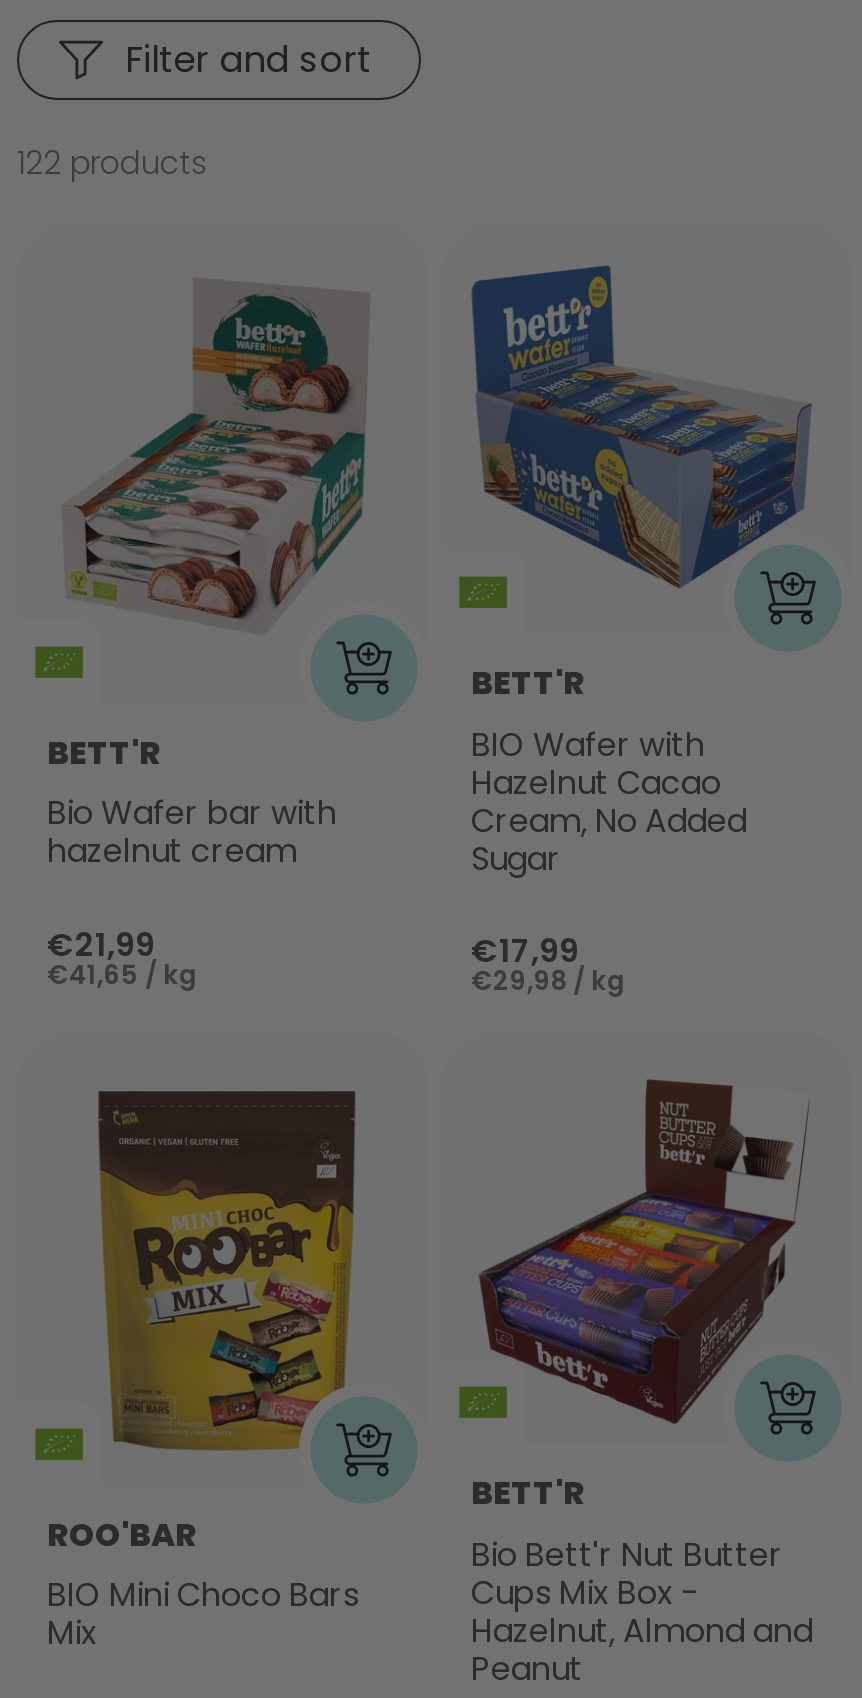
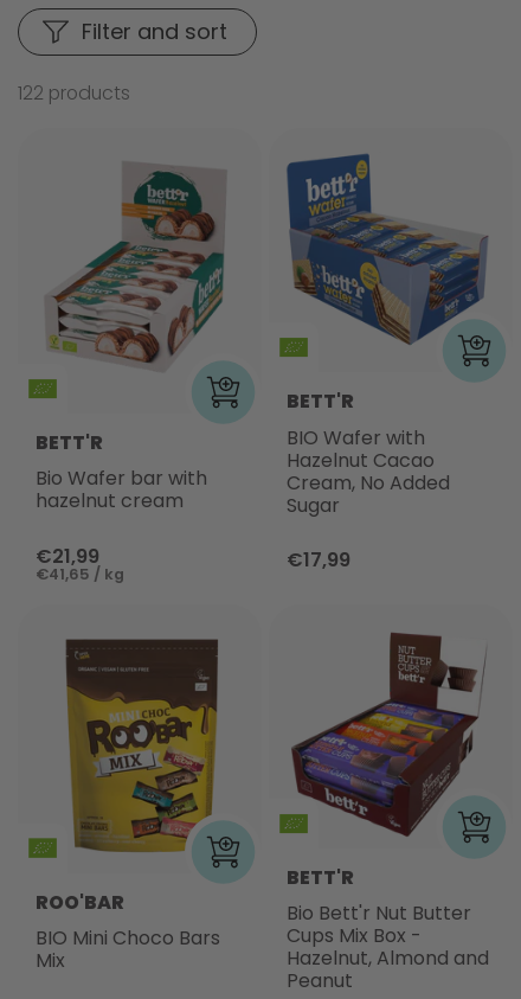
[471,964,625,998] €29,98 / kg -> none

